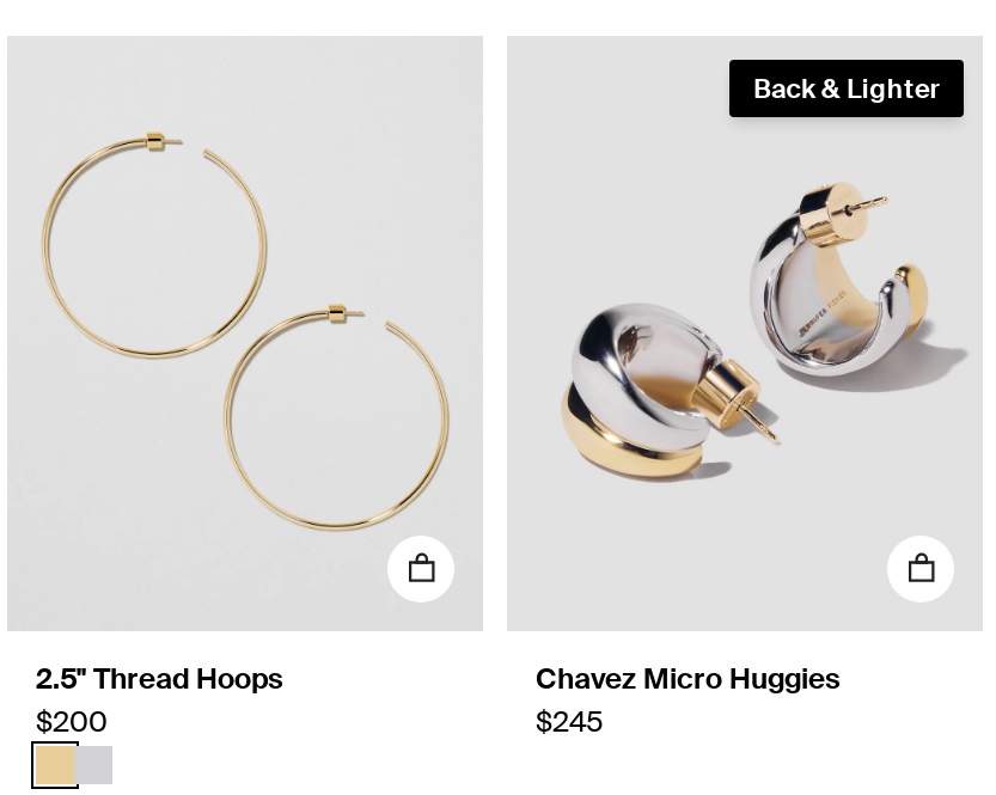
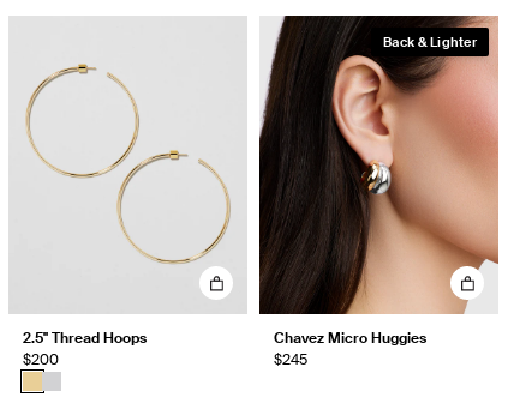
[507,35,983,630] [image] -> [258,14,500,315] [image]

